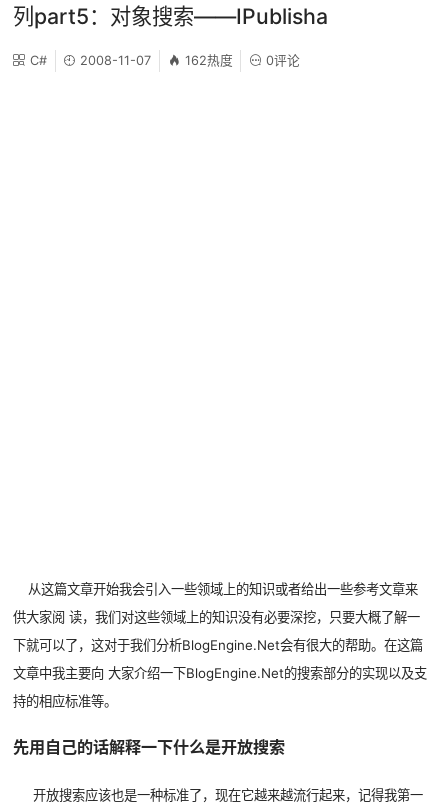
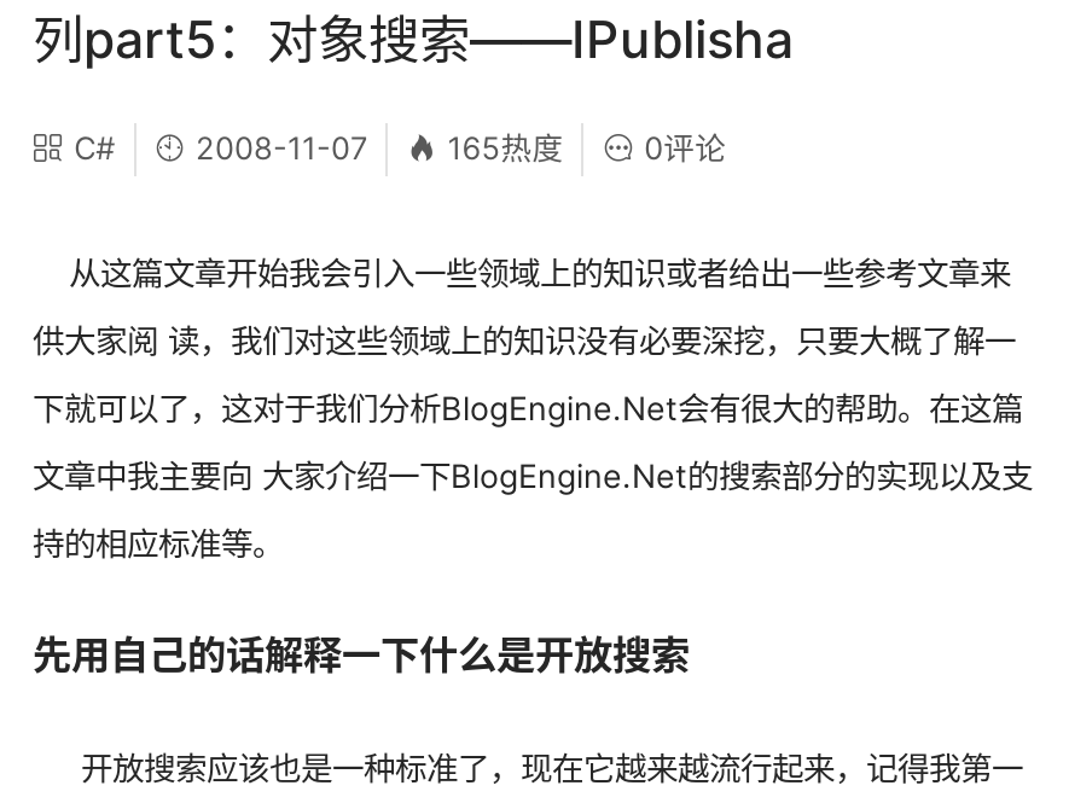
[185,53,233,68] 162热度 -> [448,129,564,165] 165热度

